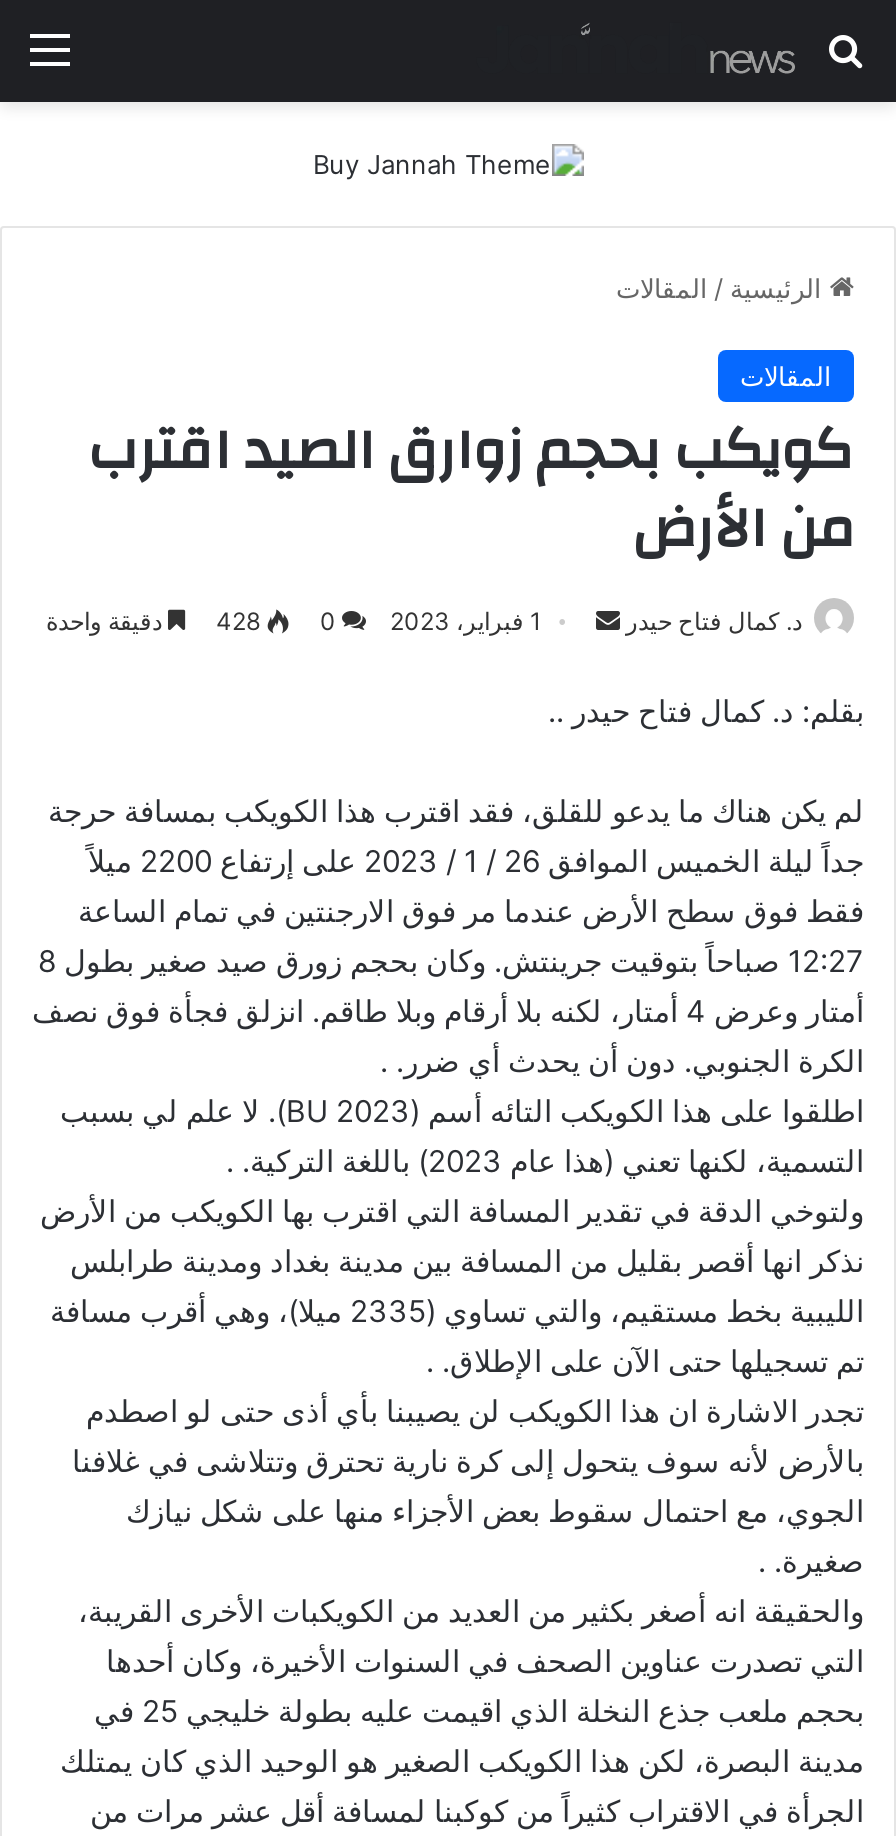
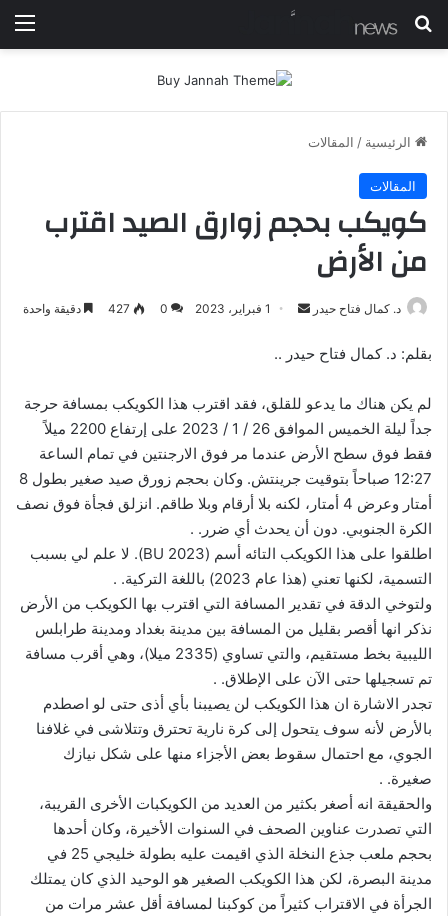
[46,606,336,636] 0 428 دقيقة واحدة -> [23,301,168,316] 0 427 دقيقة واحدة

